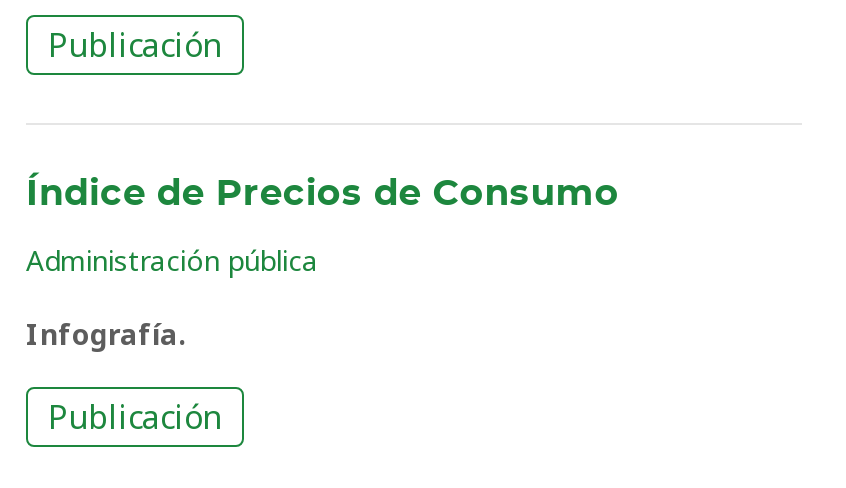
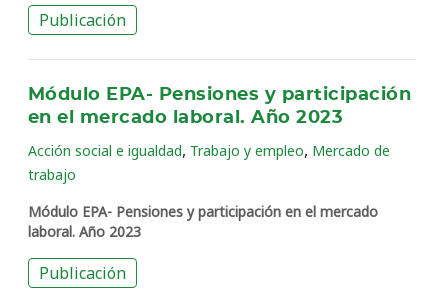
[26,177,619,213] Índice de Precios de Consumo -> [28,86,411,127] Módulo EPA- Pensiones y participación | en el mercado laboral. Año 2023
[26,241,318,279] Administración pública -> [28,139,390,184] Acción social e igualdad, Trabajo y empleo, Mercado de | trabajo
[26,315,186,353] Infografía. -> [28,202,378,241] Módulo EPA- Pensiones y participación en el mercado | laboral. Año 2023

